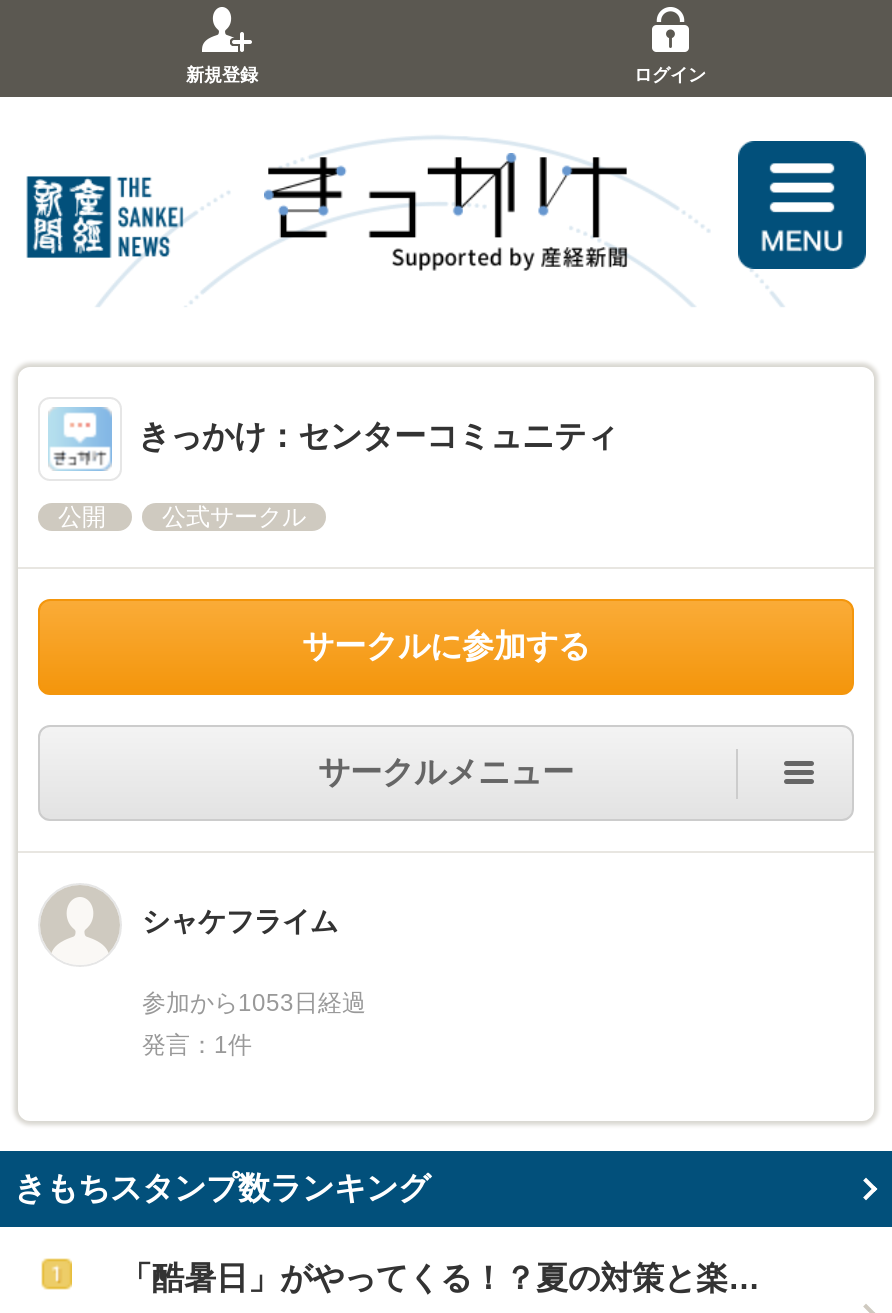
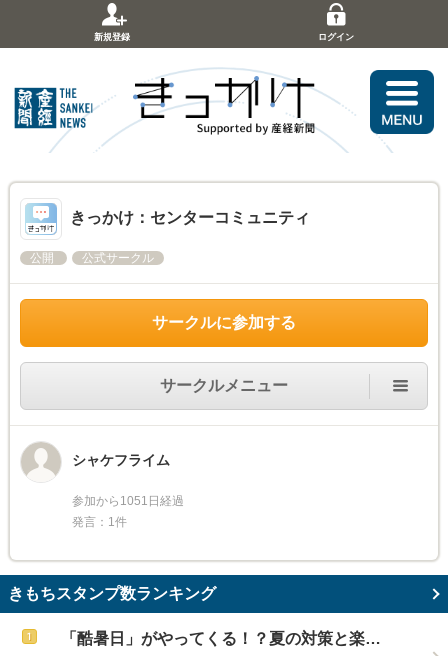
[142,989,366,1017] 参加から1053日経過 -> [72,494,184,508] 参加から1051日経過

